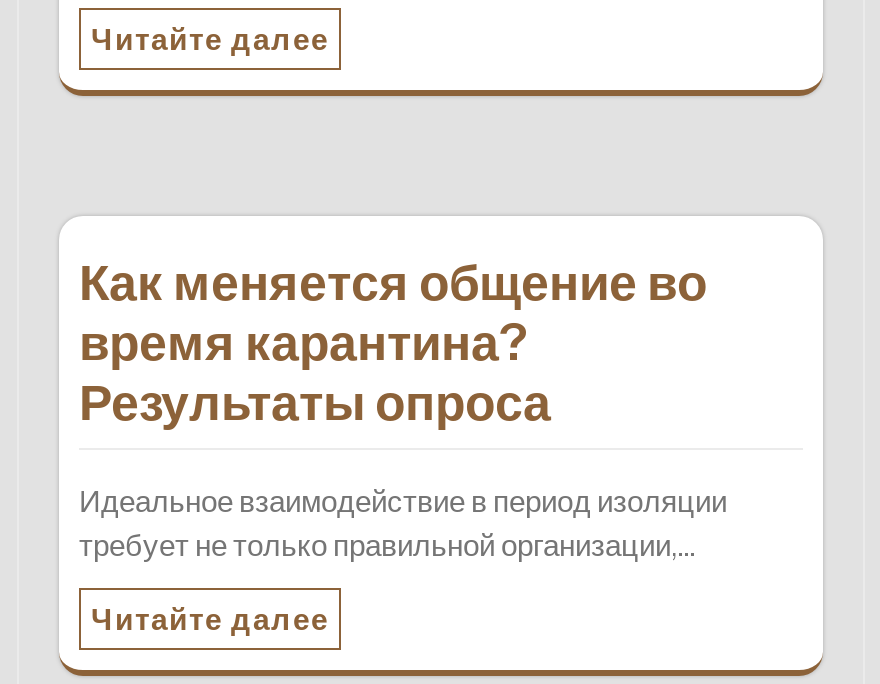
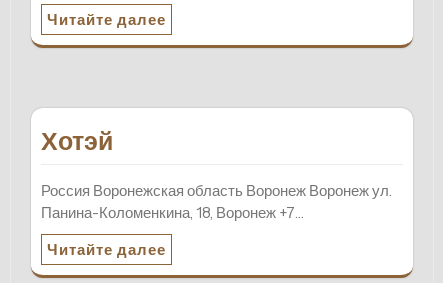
[79,252,707,432] Как меняется общение во | время карантина? | Результаты опроса -> [41,126,113,156] Хотэй
[79,482,727,564] Идеальное взаимодействие в период изоляции | требует не только правильной организации,… -> [41,181,392,222] Россия Воронежская область Воронеж Воронеж ул. | Панина-Коломенкина, 18, Воронеж +7…

